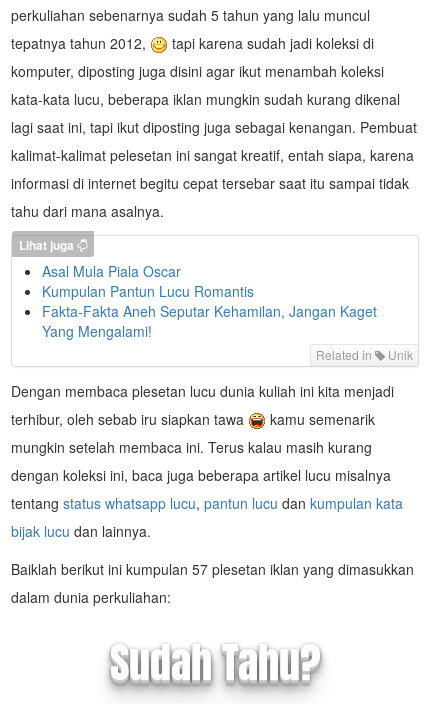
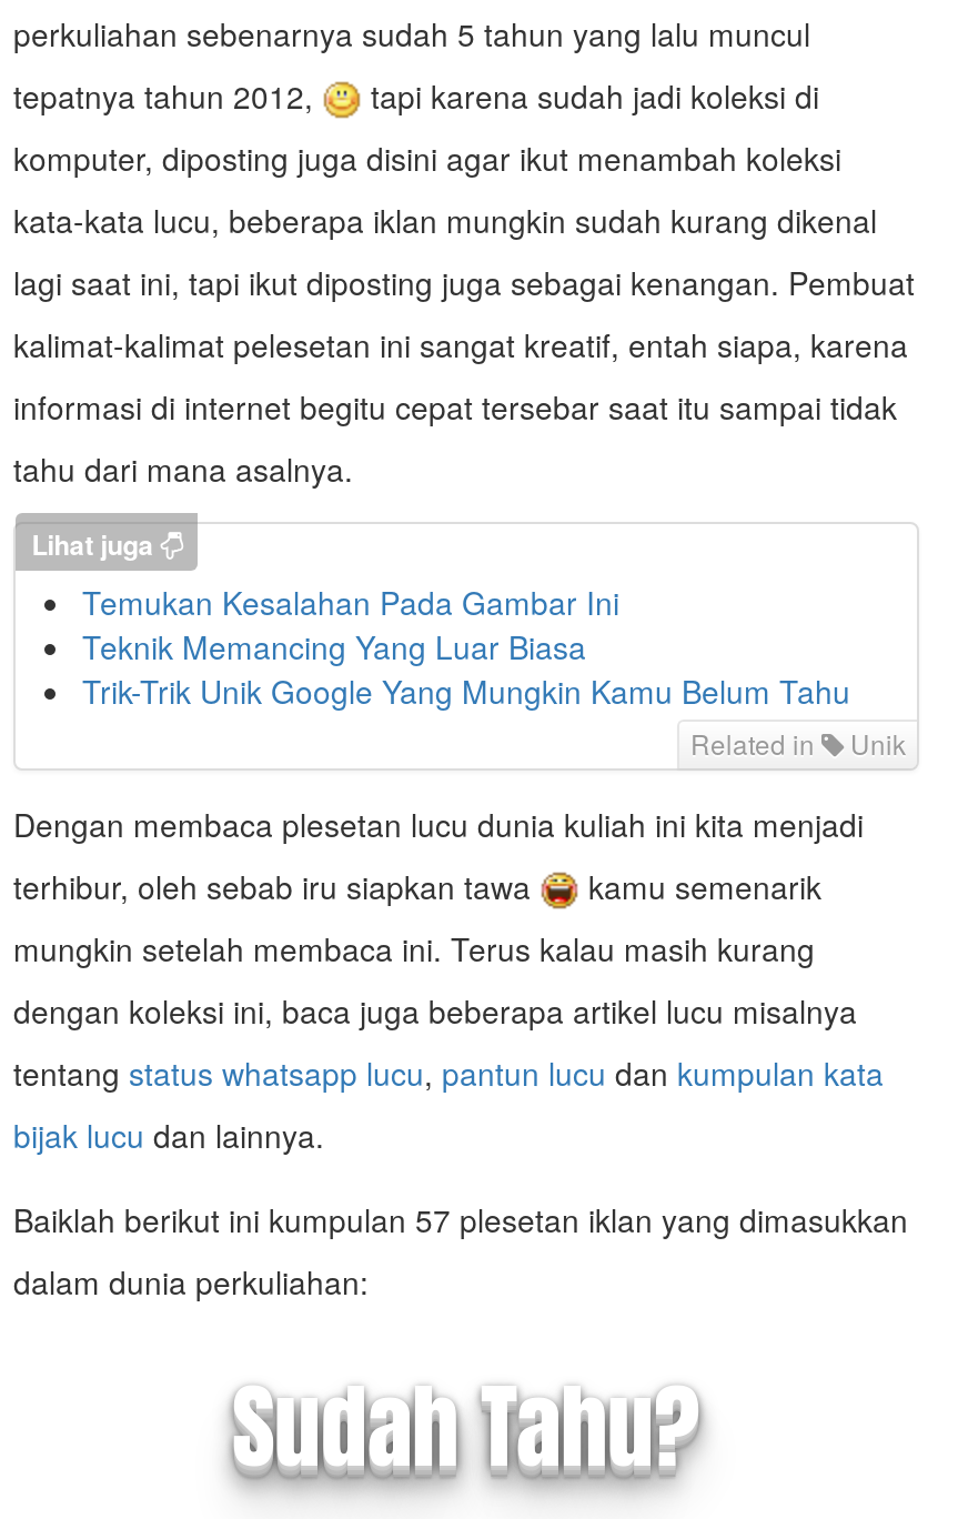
[42,261,377,341] Asal Mula Piala Oscar | Kumpulan Pantun Lucu Romantis | Fakta-Fakta Aneh Seputar Kehamilan, Jangan Kaget | Yang Mengalami! -> [82,579,850,712] Temukan Kesalahan Pada Gambar Ini | Teknik Memancing Yang Luar Biasa | Trik-Trik Unik Google Yang Mungkin Kamu Belum Tahu

